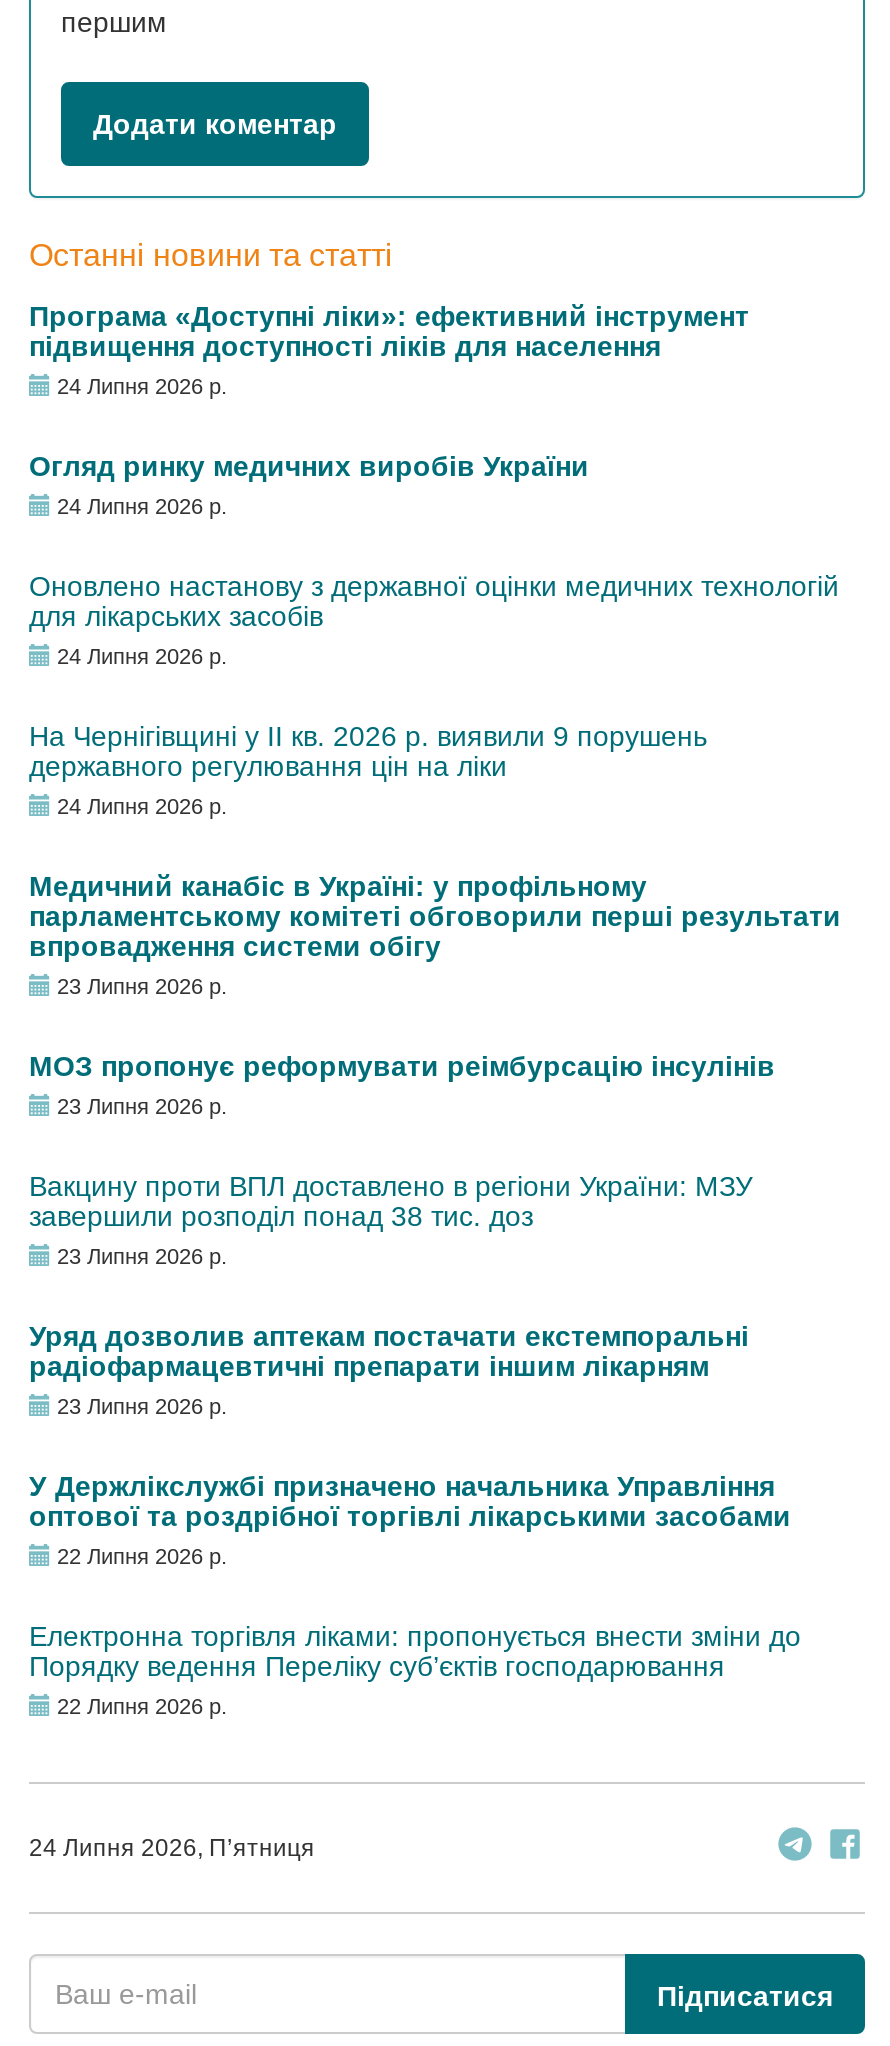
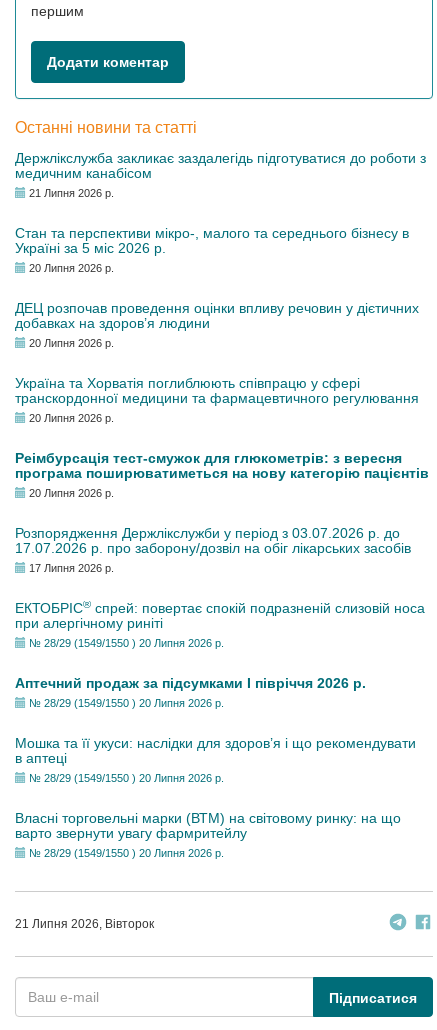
[29,300,749,398] Програма «Доступні ліки»: ефективний інструмент | підвищення доступності ліків для населення | 24 Липня 2026 р. -> [15,150,426,199] Держлікслужба закликає заздалегідь підготуватися до роботи з | медичним канабісом | 21 Липня 2026 р.
[29,450,589,518] Огляд ринку медичних виробів України | 24 Липня 2026 р. -> [15,225,409,274] Стан та перспективи мікро-, малого та середнього бізнесу в | Україні за 5 міс 2026 р. | 20 Липня 2026 р.
[29,570,839,668] Оновлено настанову з державної оцінки медичних технологій | для лікарських засобів | 24 Липня 2026 р. -> [15,300,419,349] ДЕЦ розпочав проведення оцінки впливу речовин у дієтичних | добавках на здоров’я людини | 20 Липня 2026 р.
[29,720,707,818] На Чернігівщині у ІІ кв. 2026 р. виявили 9 порушень | державного регулювання цін на ліки | 24 Липня 2026 р. -> [15,375,419,424] Україна та Хорватія поглиблюють співпрацю у сфері | транскордонної медицини та фармацевтичного регулювання | 20 Липня 2026 р.
[29,870,841,998] Медичний канабіс в Україні: у профільному | парламентському комітеті обговорили перші результати | впровадження системи обігу | 23 Липня 2026 р. -> [15,450,429,499] Реімбурсація тест-смужок для глюкометрів: з вересня | програма поширюватиметься на нову категорію пацієнтів | 20 Липня 2026 р.
[29,1050,775,1118] МОЗ пропонує реформувати реімбурсацію інсулінів | 23 Липня 2026 р. -> [15,525,411,574] Розпорядження Держлікслужби у період з 03.07.2026 р. до | 17.07.2026 р. про заборону/дозвіл на обіг лікарських засобів | 17 Липня 2026 р.
[29,1170,753,1268] Вакцину проти ВПЛ доставлено в регіони України: МЗУ | завершили розподіл понад 38 тис. доз | 23 Липня 2026 р. -> [15,598,425,649] ЕКТОБРІС® спрей: повертає спокій подразненій слизовій носа | при алергічному риніті | № 28/29 (1549/1550 ) 20 Липня 2026 р.
[29,1320,749,1418] Уряд дозволив аптекам постачати екстемпоральні | радіофармацевтичні препарати іншим лікарням | 23 Липня 2026 р. -> [15,675,366,709] Аптечний продаж за підсумками І півріччя 2026 р. | № 28/29 (1549/1550 ) 20 Липня 2026 р.
[29,1470,791,1568] У Держлікслужбі призначено начальника Управління | оптової та роздрібної торгівлі лікарськими засобами | 22 Липня 2026 р. -> [15,735,416,784] Мошка та її укуси: наслідки для здоров’я і що рекомендувати | в аптеці | № 28/29 (1549/1550 ) 20 Липня 2026 р.
[29,1620,801,1718] Електронна торгівля ліками: пропонується внести зміни до | Порядку ведення Переліку суб’єктів господарювання | 22 Липня 2026 р. -> [15,810,401,859] Власні торговельні марки (ВТМ) на світовому ринку: на що | варто звернути увагу фармритейлу | № 28/29 (1549/1550 ) 20 Липня 2026 р.
[29,1834,315,1862] 24 Липня 2026, П’ятниця -> [15,917,154,931] 21 Липня 2026, Вівторок

